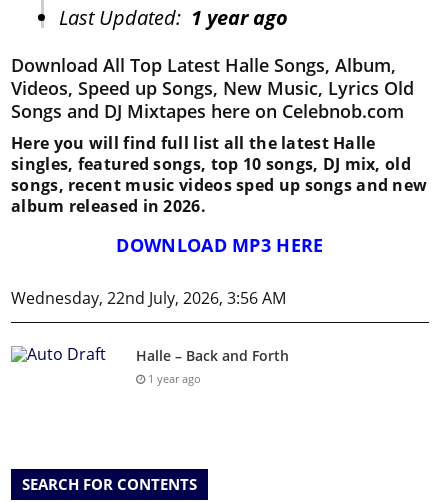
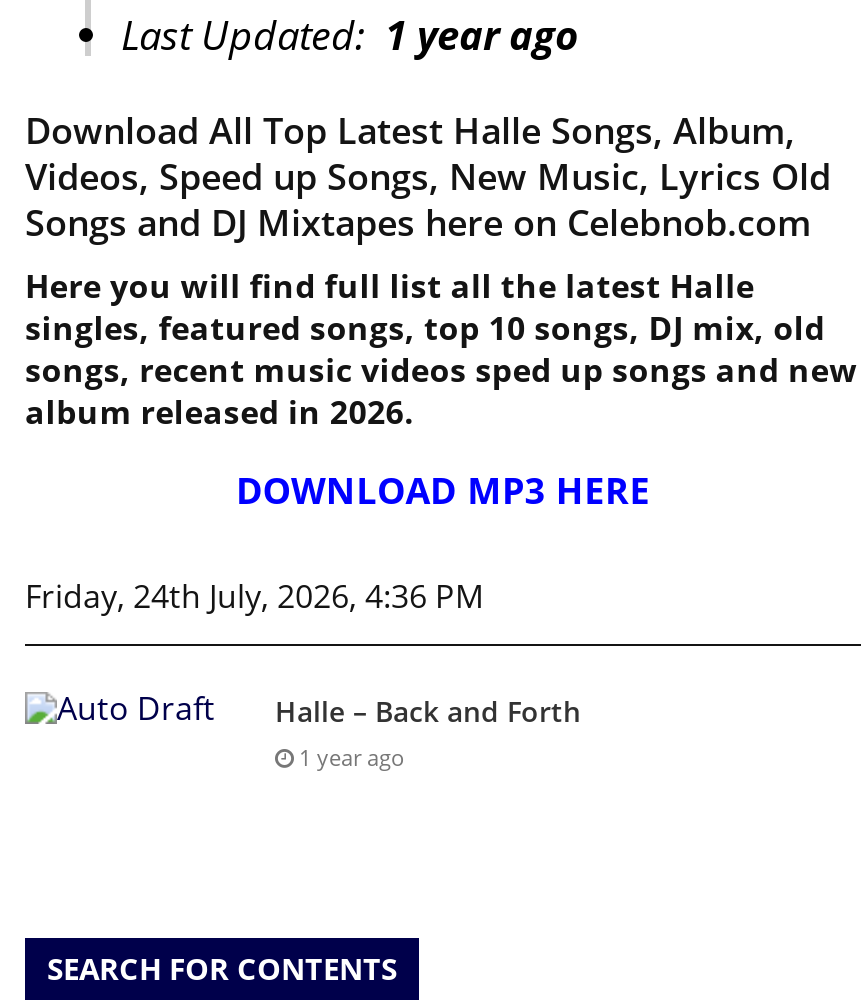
[11,287,286,309] Wednesday, 22nd July, 2026, 3:56 AM -> [25,575,483,619] Friday, 24th July, 2026, 4:36 PM

